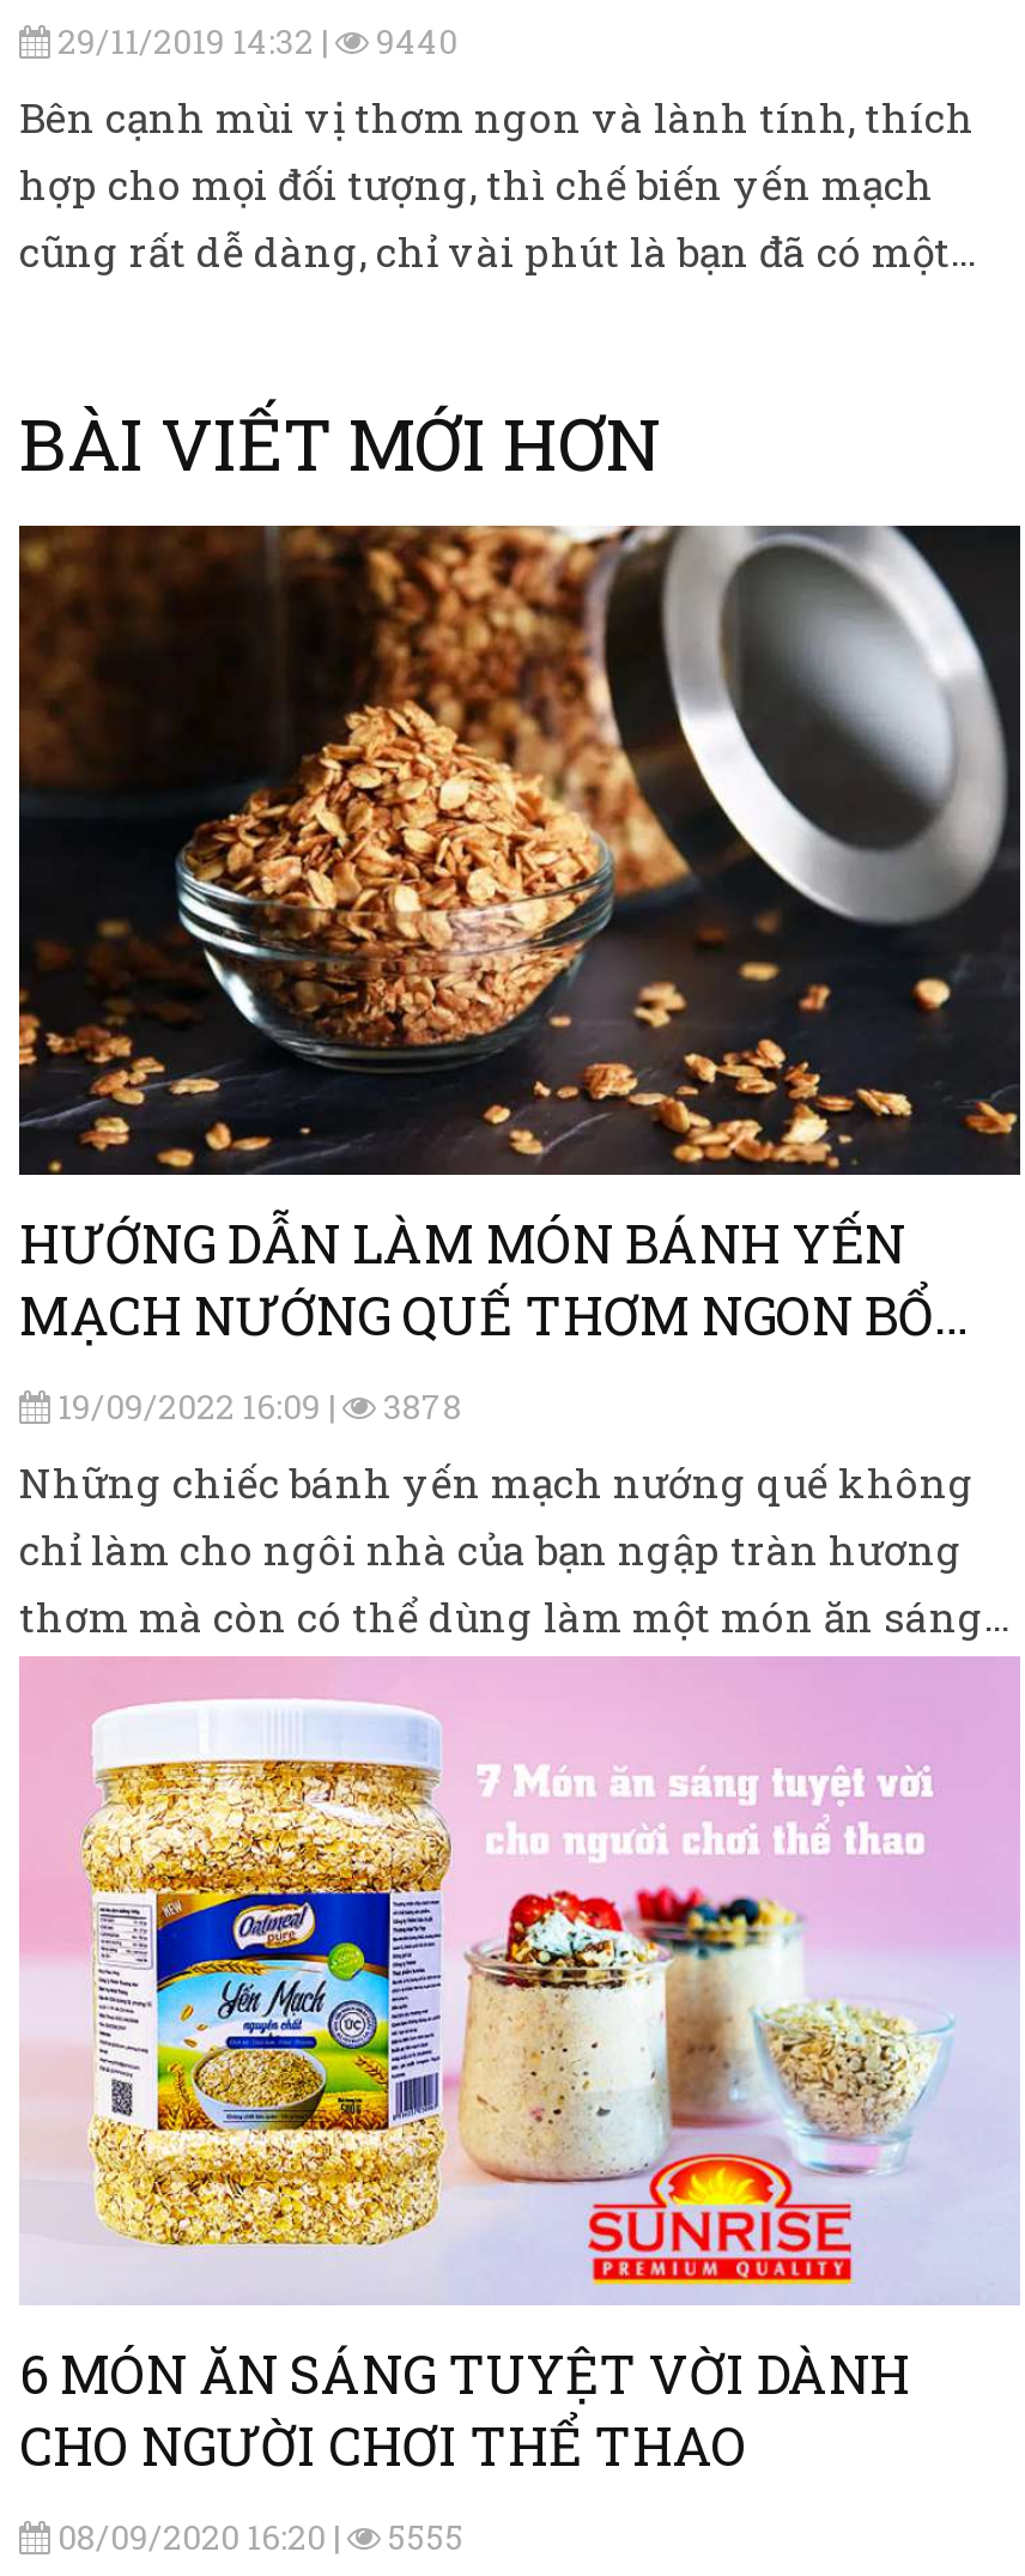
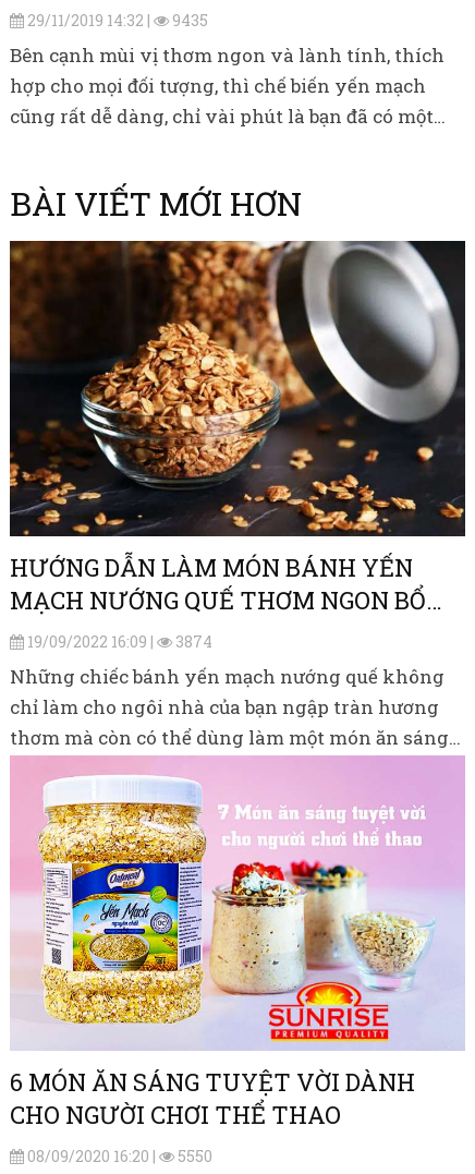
[369,17,457,62] 9440 -> [169,9,208,30] 9435
[376,1382,462,1428] 3878 -> [172,631,212,651] 3874
[381,2513,465,2558] 5555 -> [174,1145,212,1166] 5550

